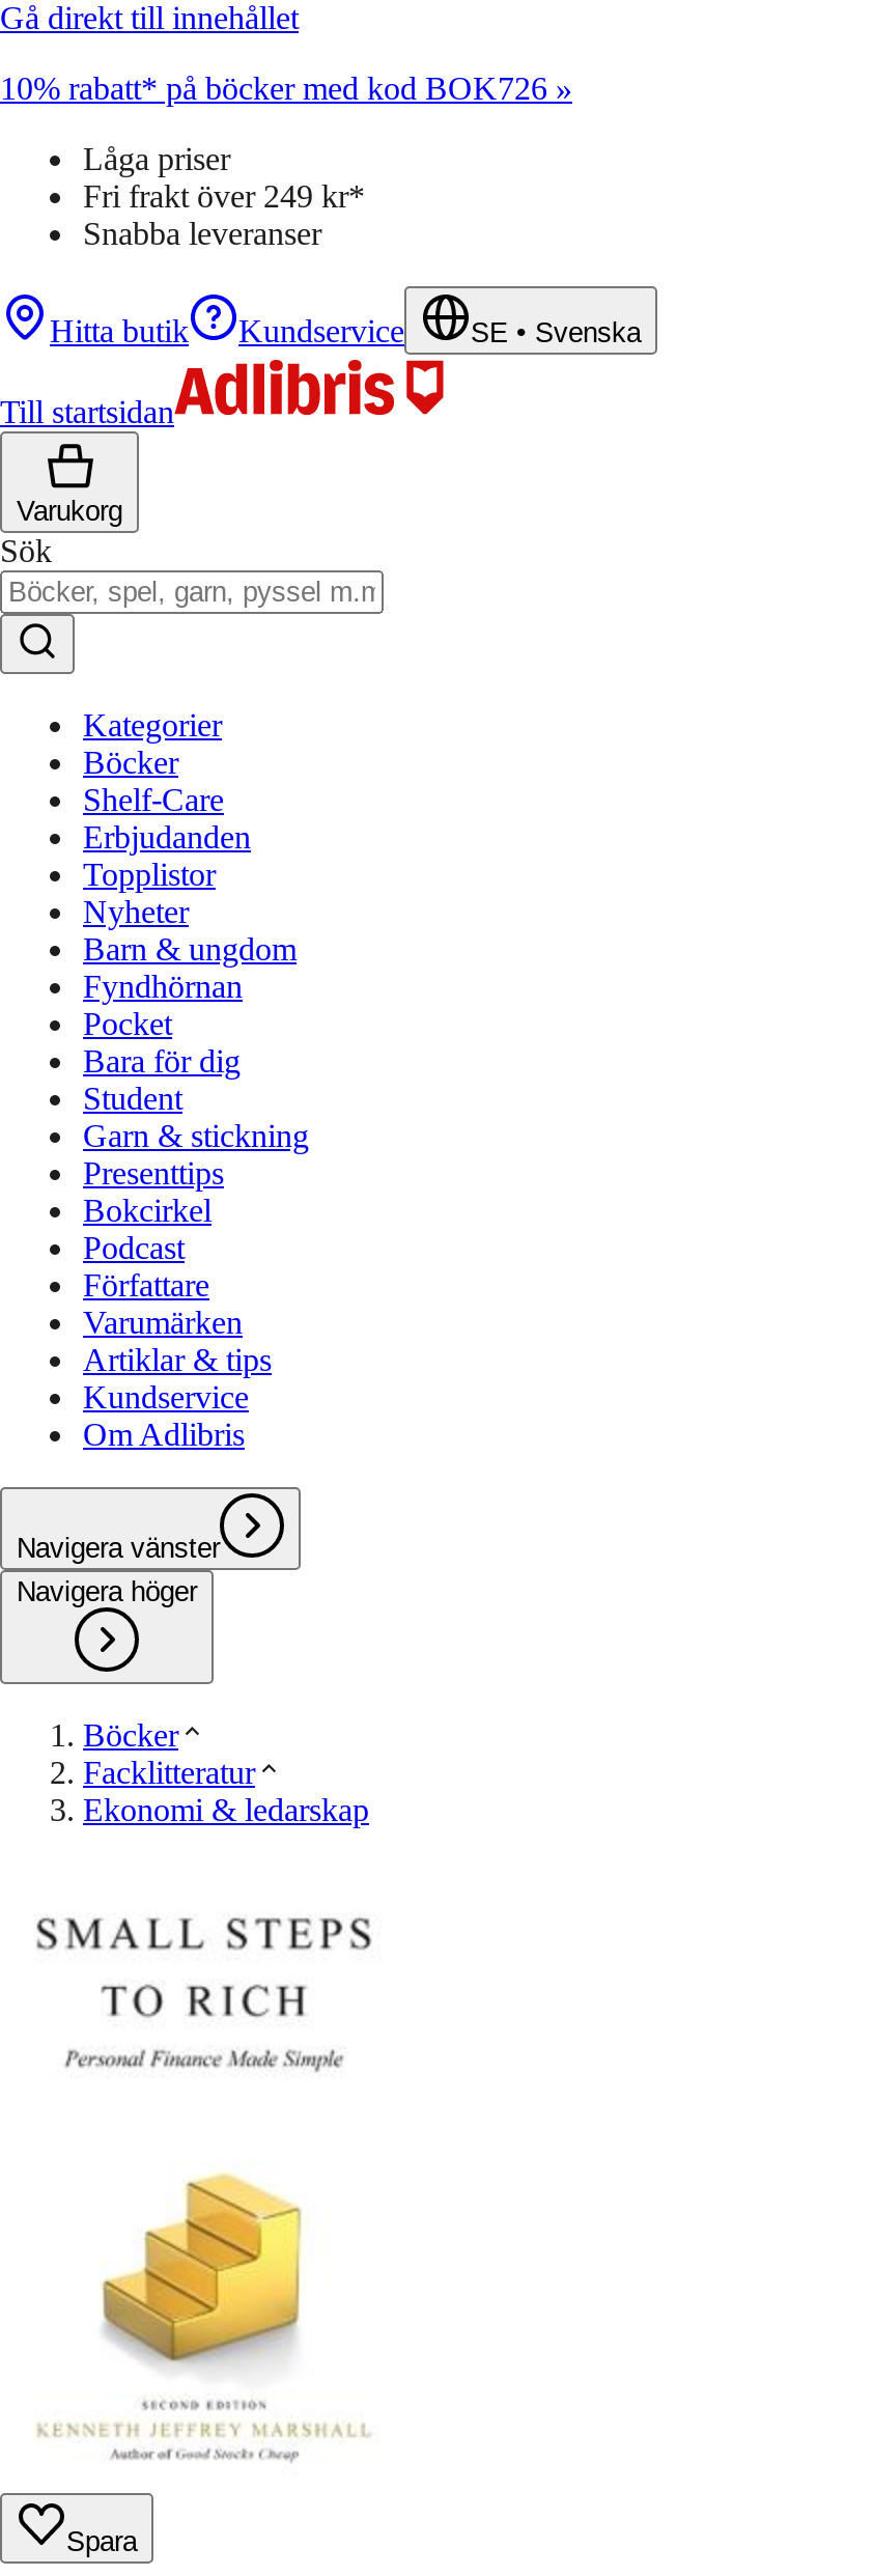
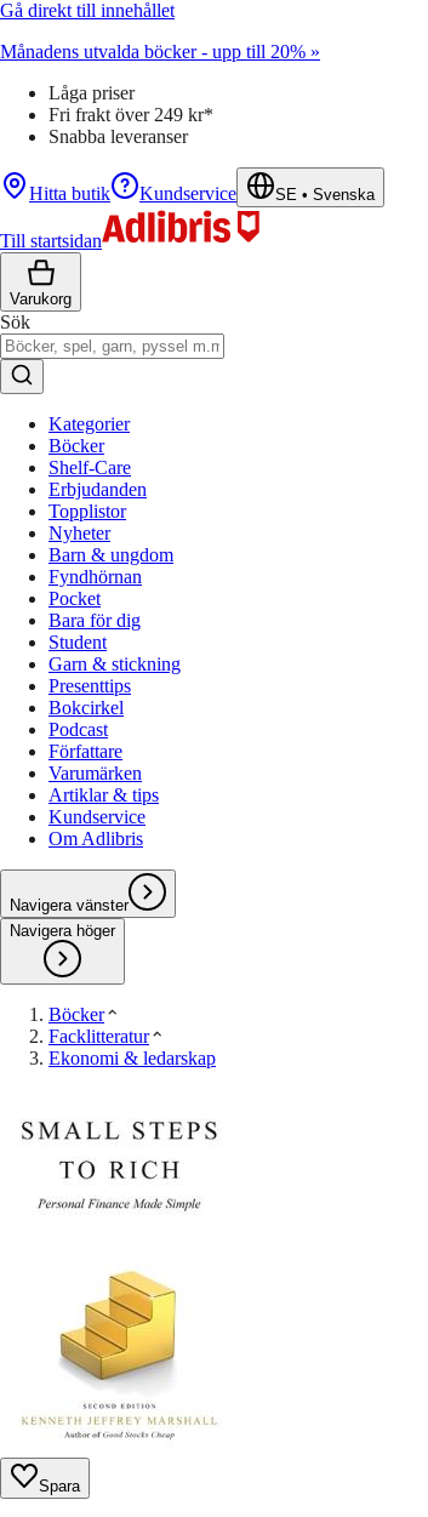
[0,71,572,106] 10% rabatt* på böcker med kod BOK726 » -> [0,41,320,62] Månadens utvalda böcker - upp till 20% »

